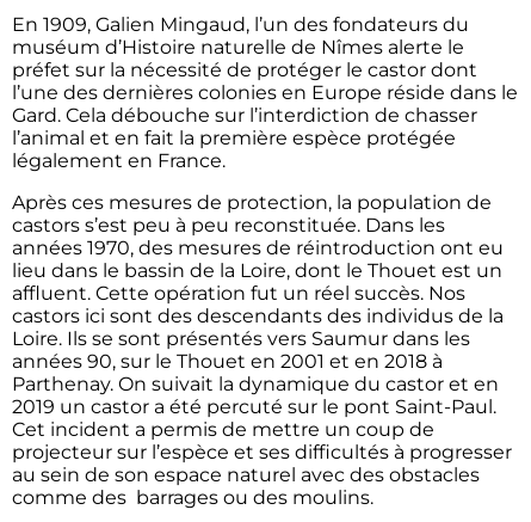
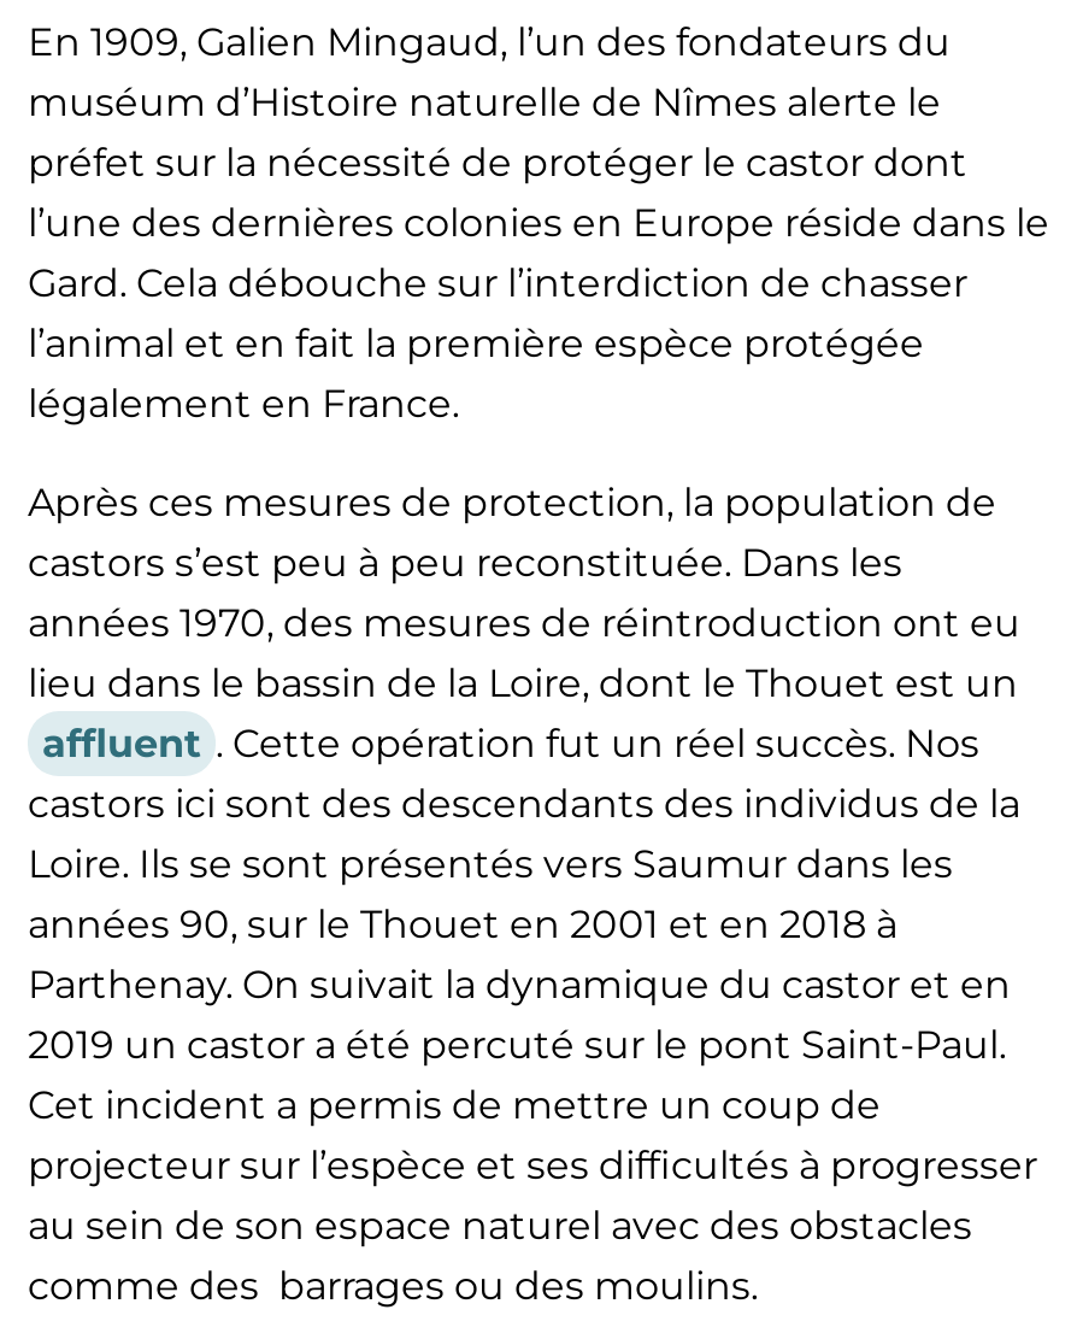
[12,282,465,304] affluent. Cette opération fut un réel succès. Nos -> [42,720,979,766] affluent . Cette opération fut un réel succès. Nos

